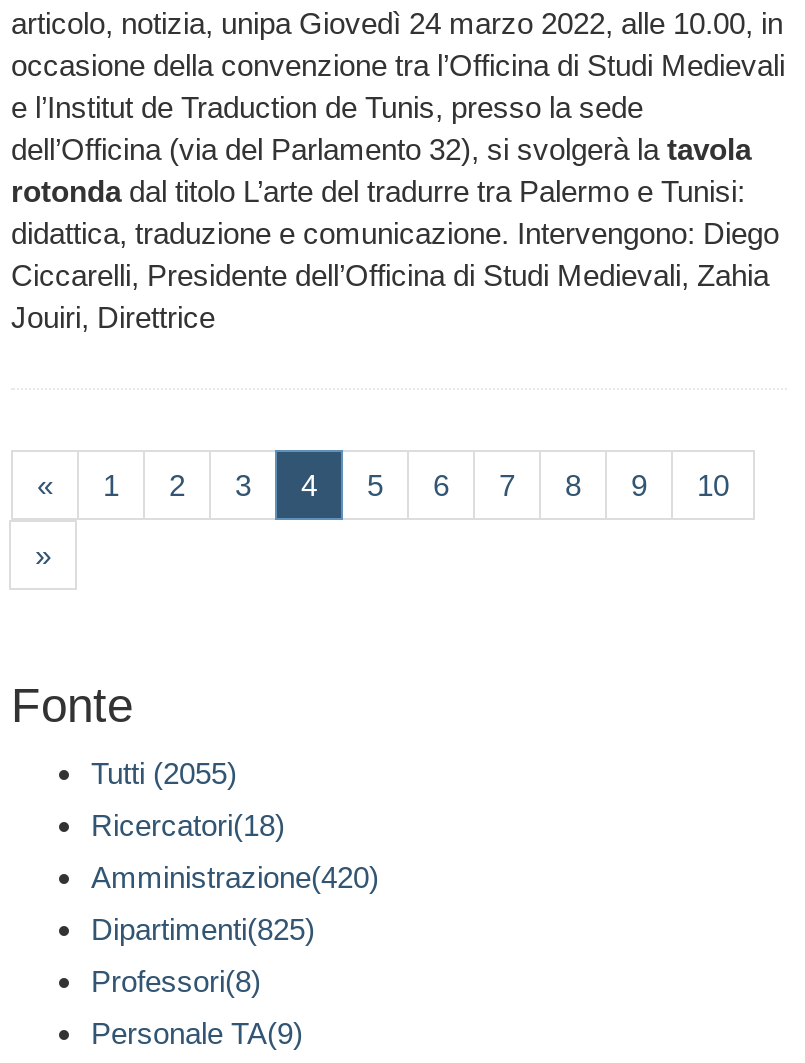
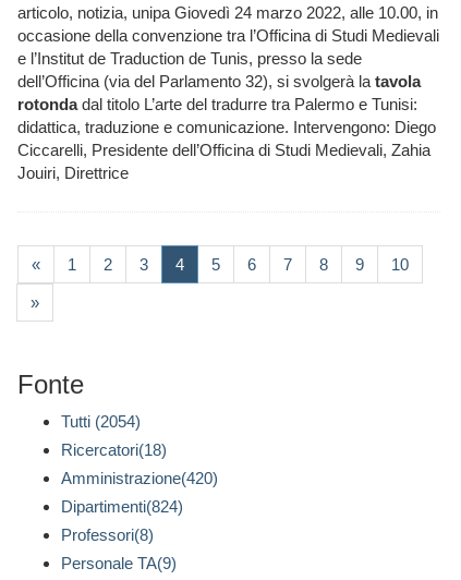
[91,757,237,791] Tutti (2055) -> [61,413,141,431] Tutti (2054)
[91,913,315,947] Dipartimenti(825) -> [61,498,183,516] Dipartimenti(824)

